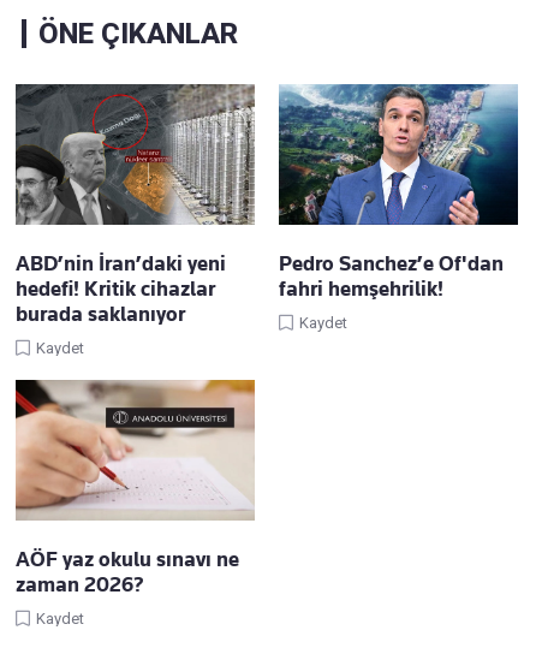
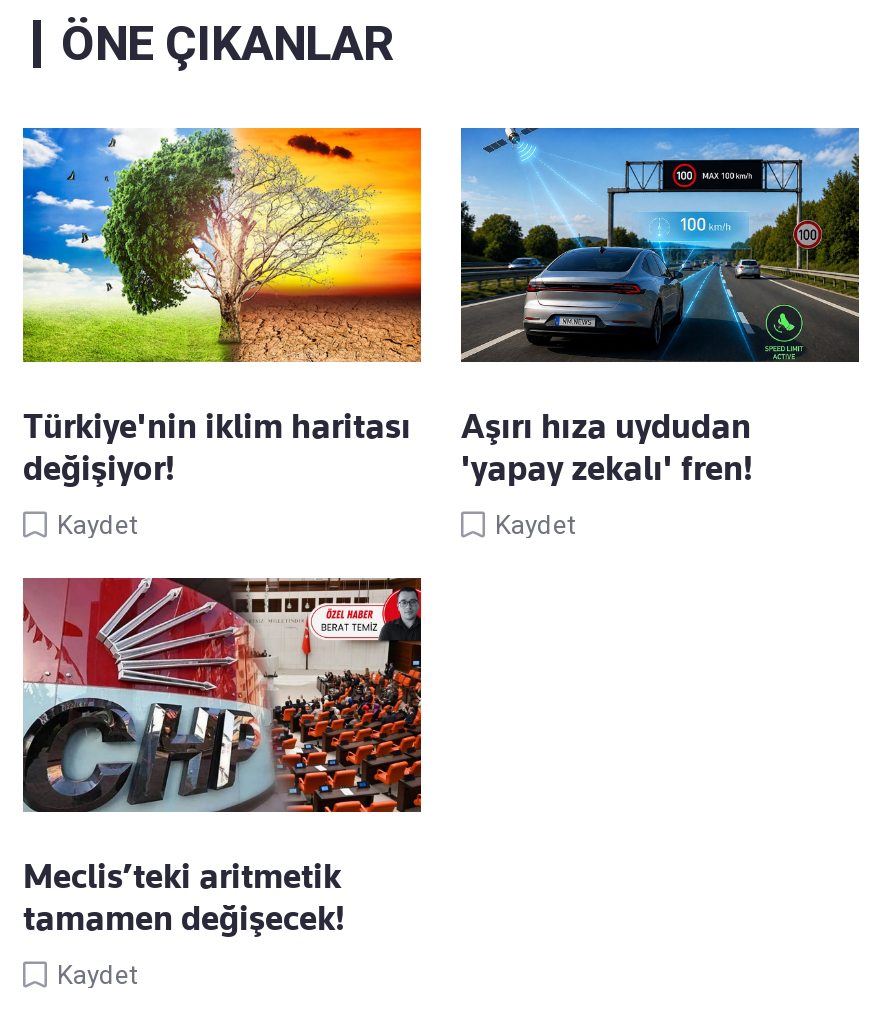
[14,83,256,326] [image] | ABD’nin İran’daki yeni | hedefi! Kritik cihazlar | burada saklanıyor -> [21,126,423,488] [image] | Türkiye'nin iklim haritası | değişiyor!
[278,84,519,301] [image] | Pedro Sanchez’e Of'dan | fahri hemşehrilik! -> [459,126,861,488] [image] | Aşırı hıza uydudan | 'yapay zekalı' fren!
[14,379,256,597] [image] | AÖF yaz okulu sınavı ne | zaman 2026? -> [21,576,423,938] [image] | Meclis’teki aritmetik | tamamen değişecek!

